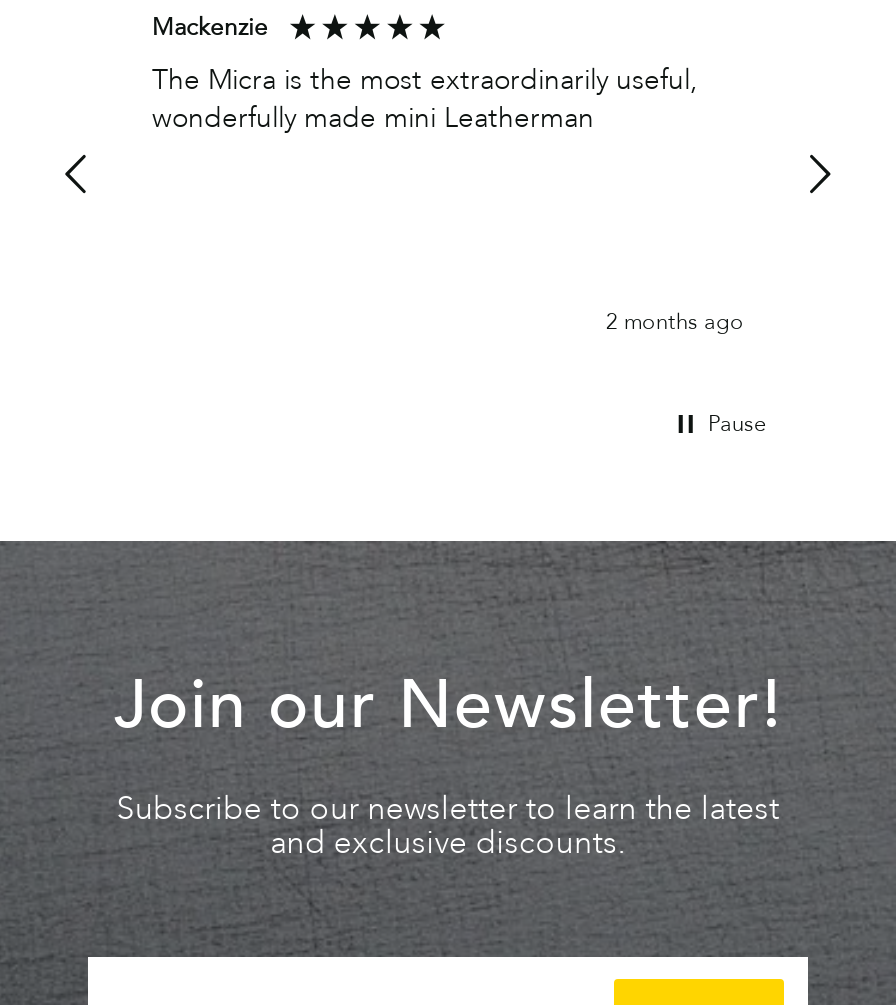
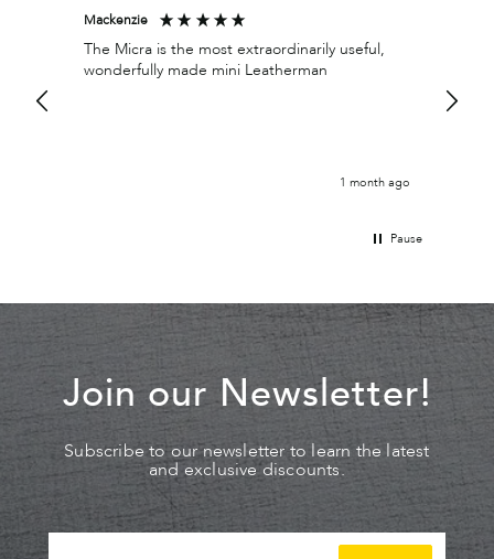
[606,306,744,336] 2 months ago -> [340,174,410,190] 1 month ago

